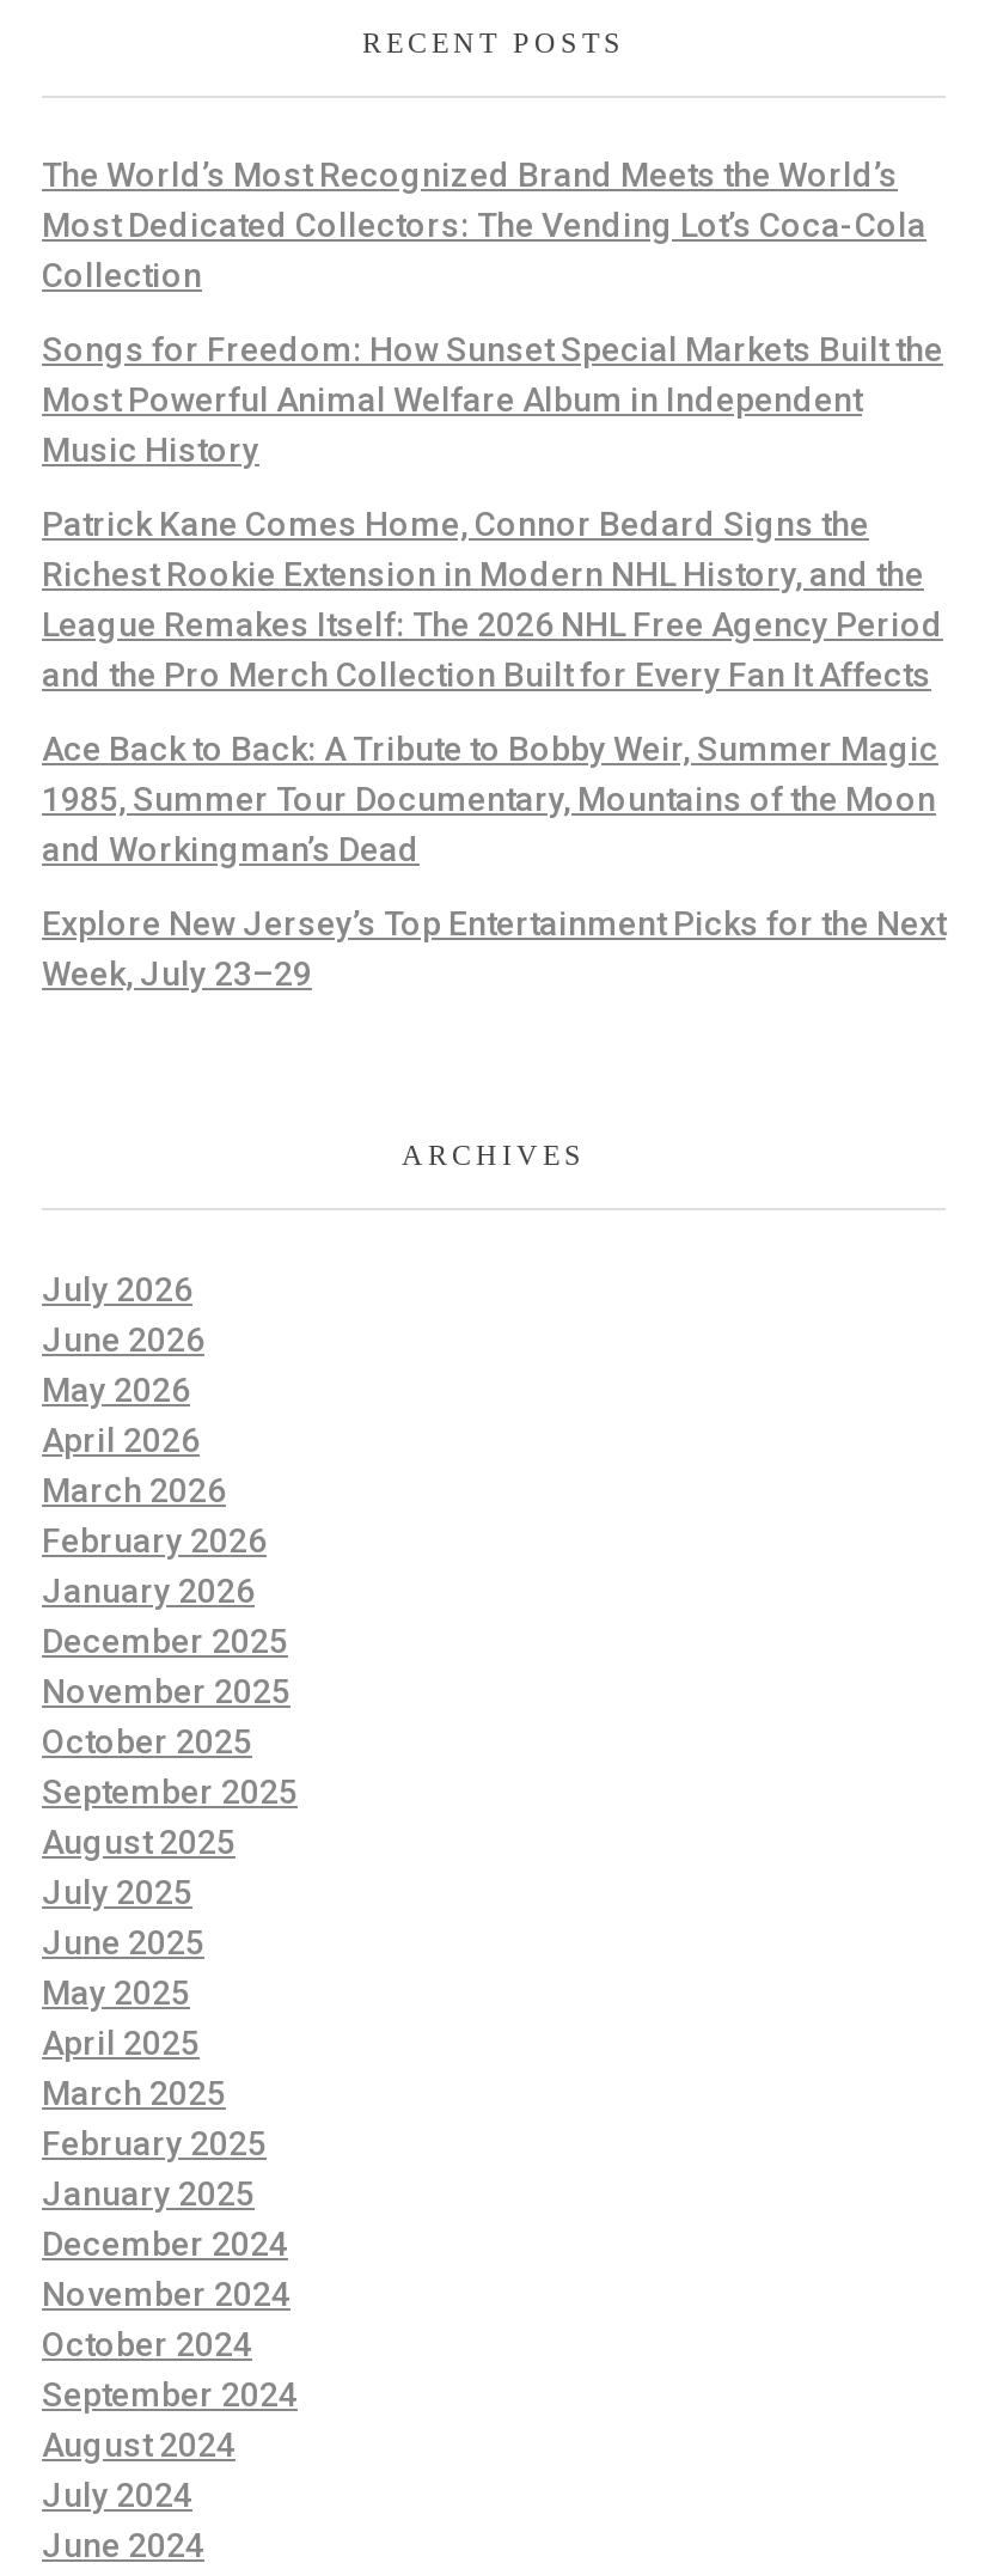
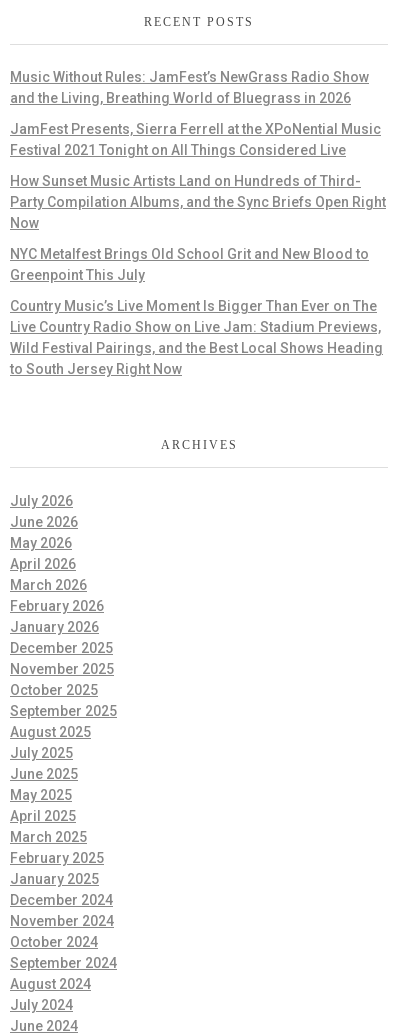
[42,156,926,295] The World’s Most Recognized Brand Meets the World’s | Most Dedicated Collectors: The Vending Lot’s Coca-Cola | Collection -> [10,69,369,106] Music Without Rules: JamFest’s NewGrass Radio Show | and the Living, Breathing World of Bluegrass in 2026
[42,331,943,469] Songs for Freedom: How Sunset Special Markets Built the | Most Powerful Animal Welfare Album in Independent | Music History -> [10,121,381,158] JamFest Presents, Sierra Ferrell at the XPoNential Music | Festival 2021 Tonight on All Things Considered Live
[42,505,943,694] Patrick Kane Comes Home, Connor Bedard Signs the | Richest Rookie Extension in Modern NHL History, and the | League Remakes Itself: The 2026 NHL Free Agency Period | and the Pro Merch Collection Built for Every Fan It Affects -> [10,173,386,231] How Sunset Music Artists Land on Hundreds of Third- | Party Compilation Albums, and the Sync Briefs Open Right | Now
[42,729,938,868] Ace Back to Back: A Tribute to Bobby Weir, Summer Magic | 1985, Summer Tour Documentary, Mountains of the Moon | and Workingman’s Dead -> [10,246,369,283] NYC Metalfest Brings Old School Grit and New Blood to | Greenpoint This July
[42,903,946,992] Explore New Jersey’s Top Entertainment Picks for the Next | Week, July 23–29 -> [10,298,383,377] Country Music’s Live Moment Is Bigger Than Ever on The | Live Country Radio Show on Live Jam: Stadium Previews, | Wild Festival Pairings, and the Best Local Shows Heading | to South Jersey Right Now

